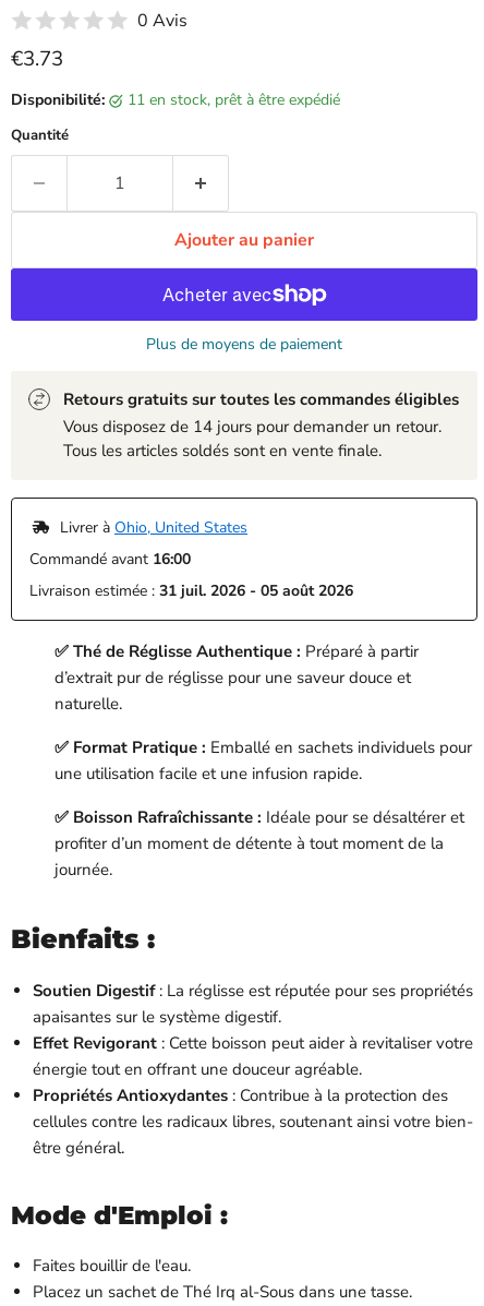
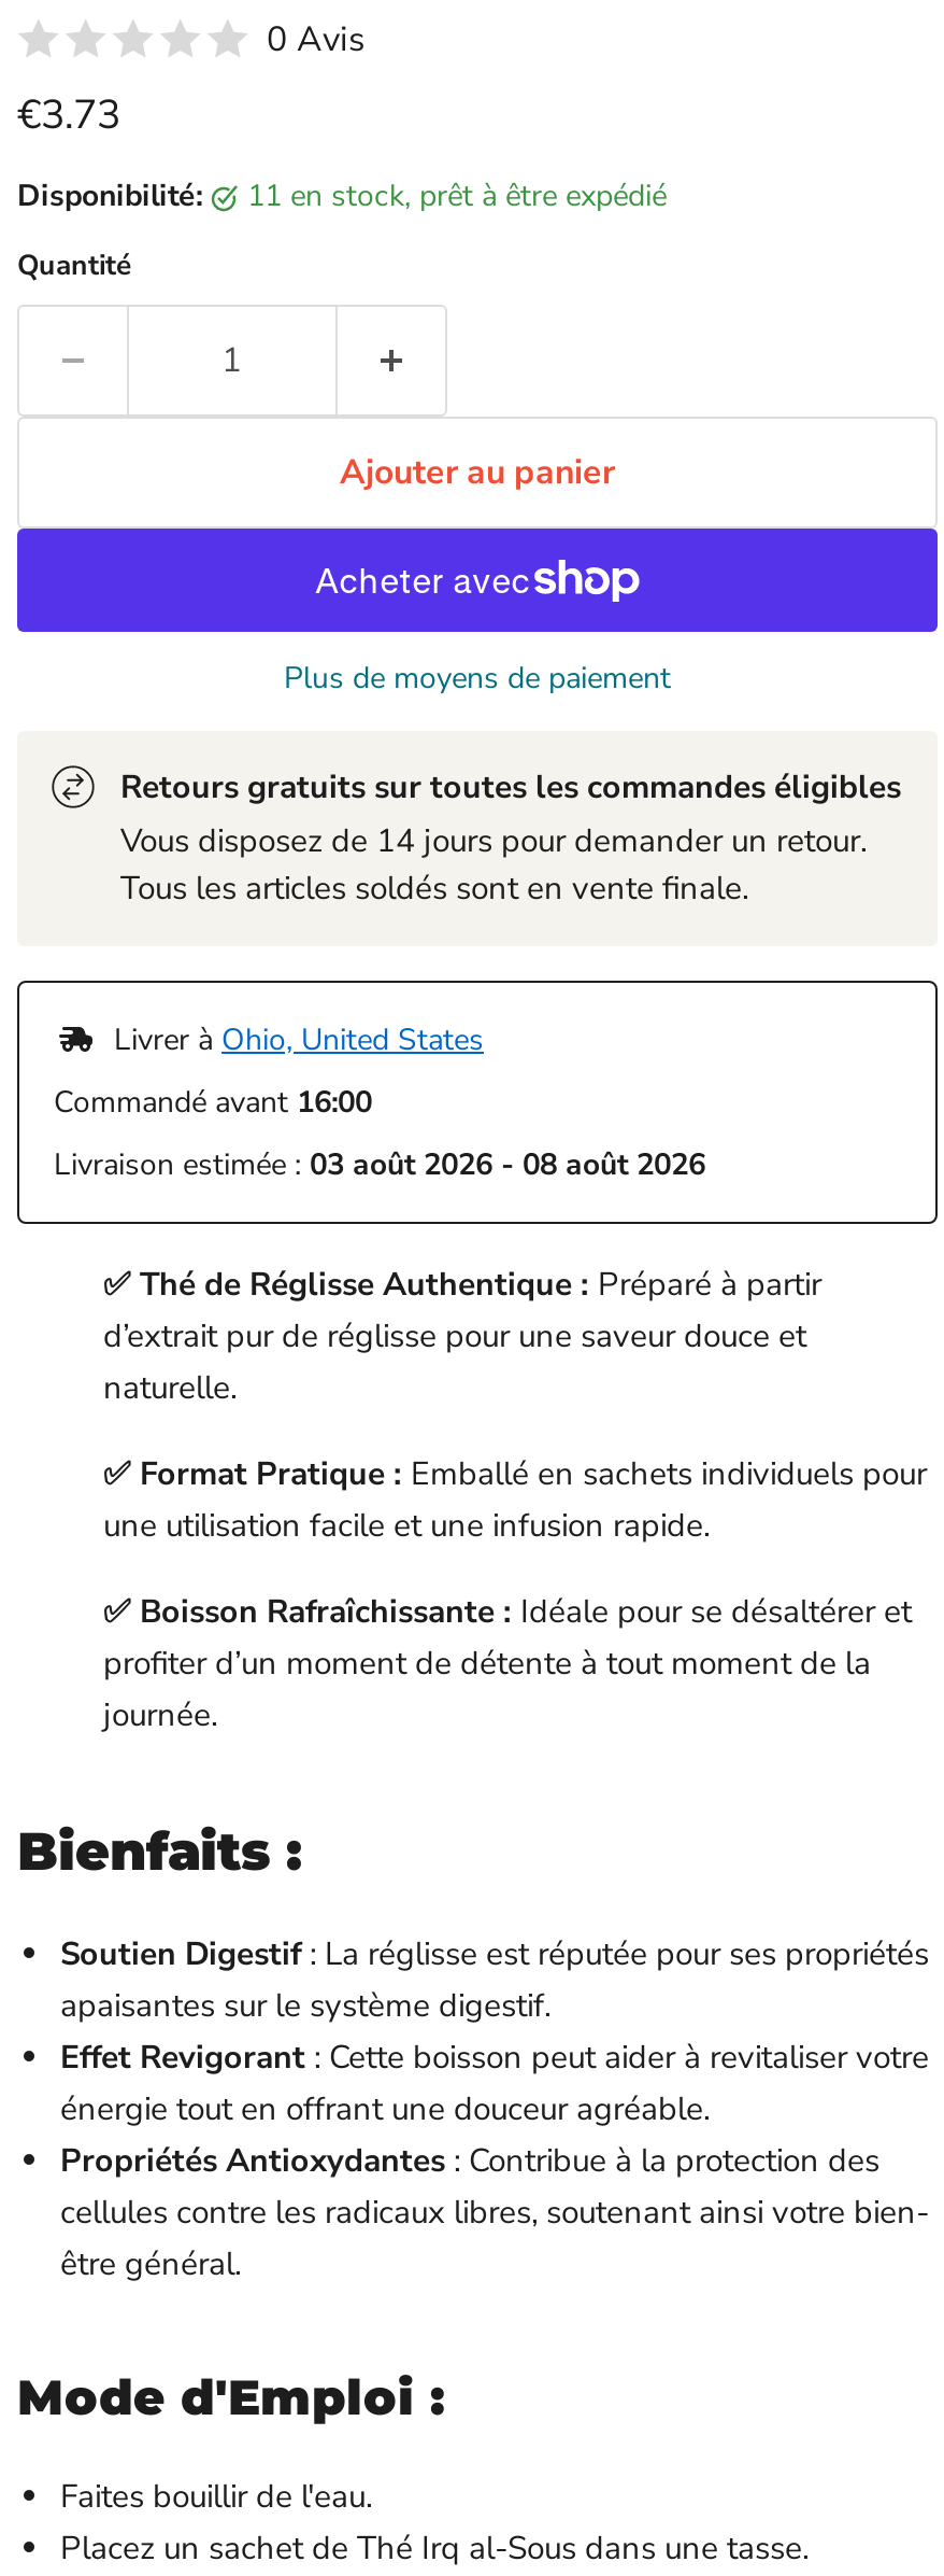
[29,581,353,601] Livraison estimée : 31 juil. 2026 - 05 août 2026 -> [54,1145,705,1186] Livraison estimée : 03 août 2026 - 08 août 2026

